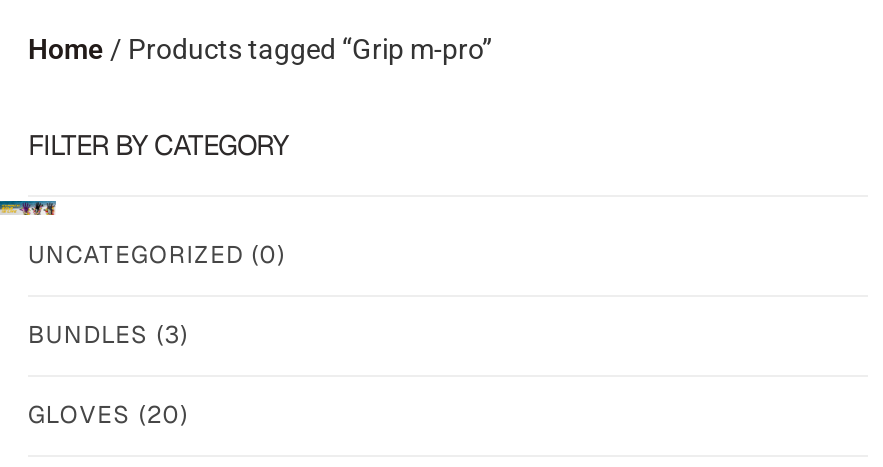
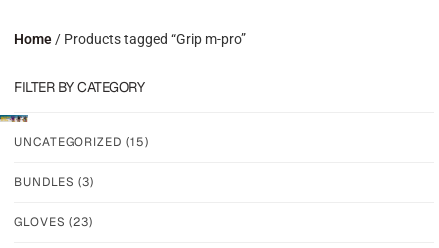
[28,239,285,271] UNCATEGORIZED (0) -> [14,134,149,150] UNCATEGORIZED (15)
[28,399,188,431] GLOVES (20) -> [14,214,93,230] GLOVES (23)

